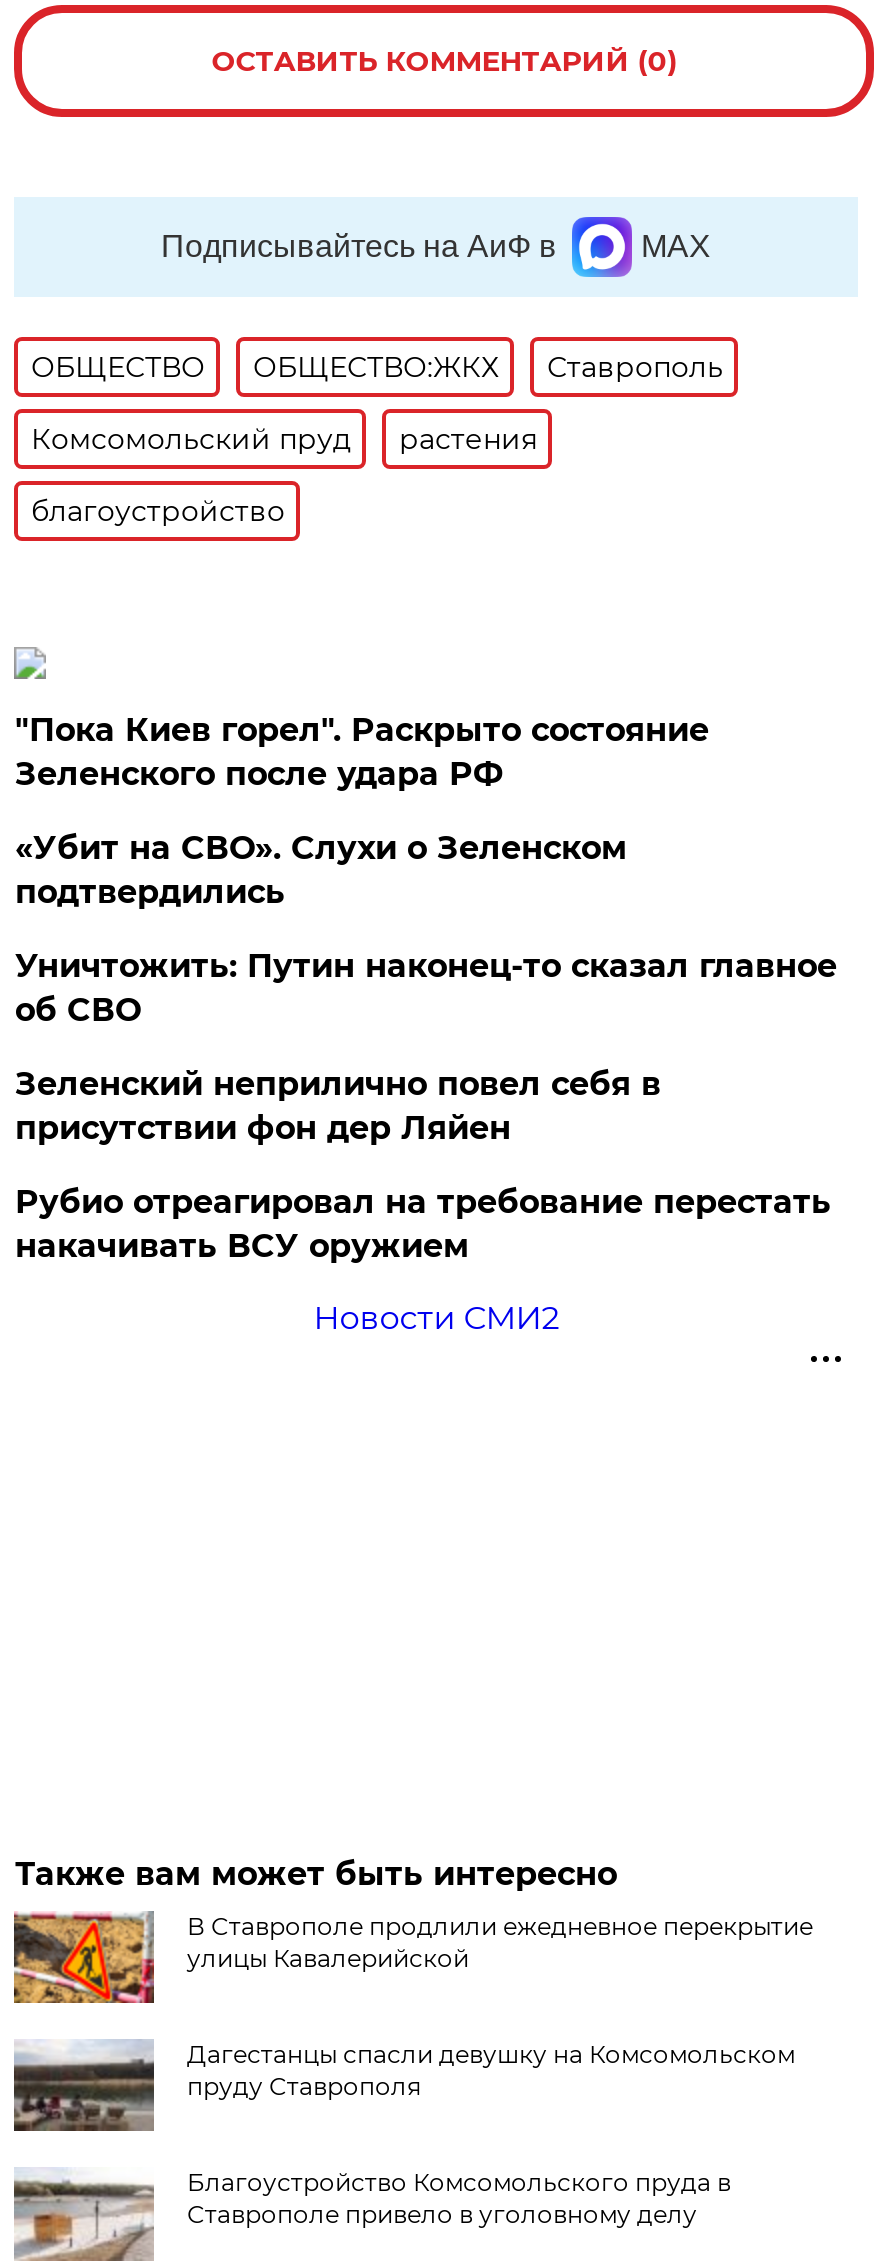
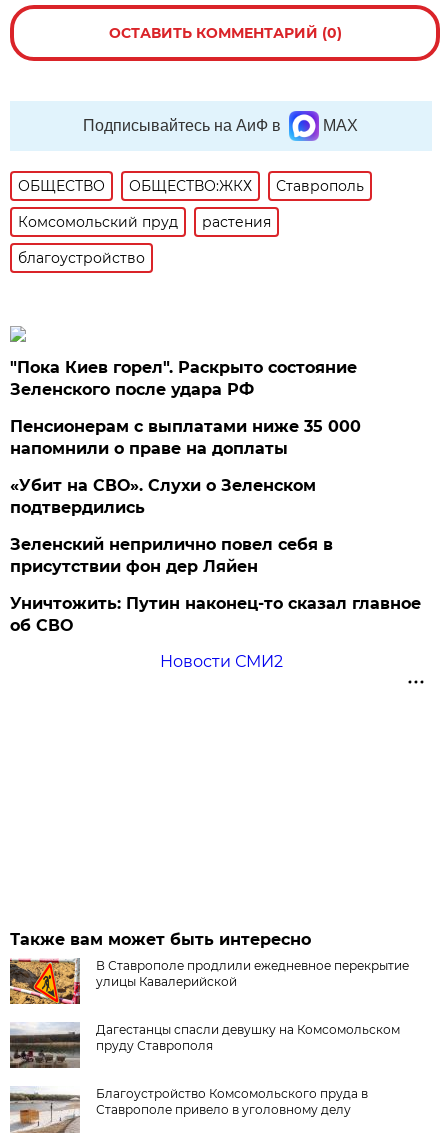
none -> [10,417,361,458] Пенсионерам с выплатами ниже 35 000 | напомнили о праве на доплаты
moved [15,828,627,910] -> [10,476,316,517]: «Убит на СВО». Слухи о Зеленском | подтвердились
moved [15,946,837,1028] -> [10,594,421,635]: Уничтожить: Путин наконец-то сказал главное | об СВО
[15,1182,831,1264] Рубио отреагировал на требование перестать | накачивать ВСУ оружием -> none

